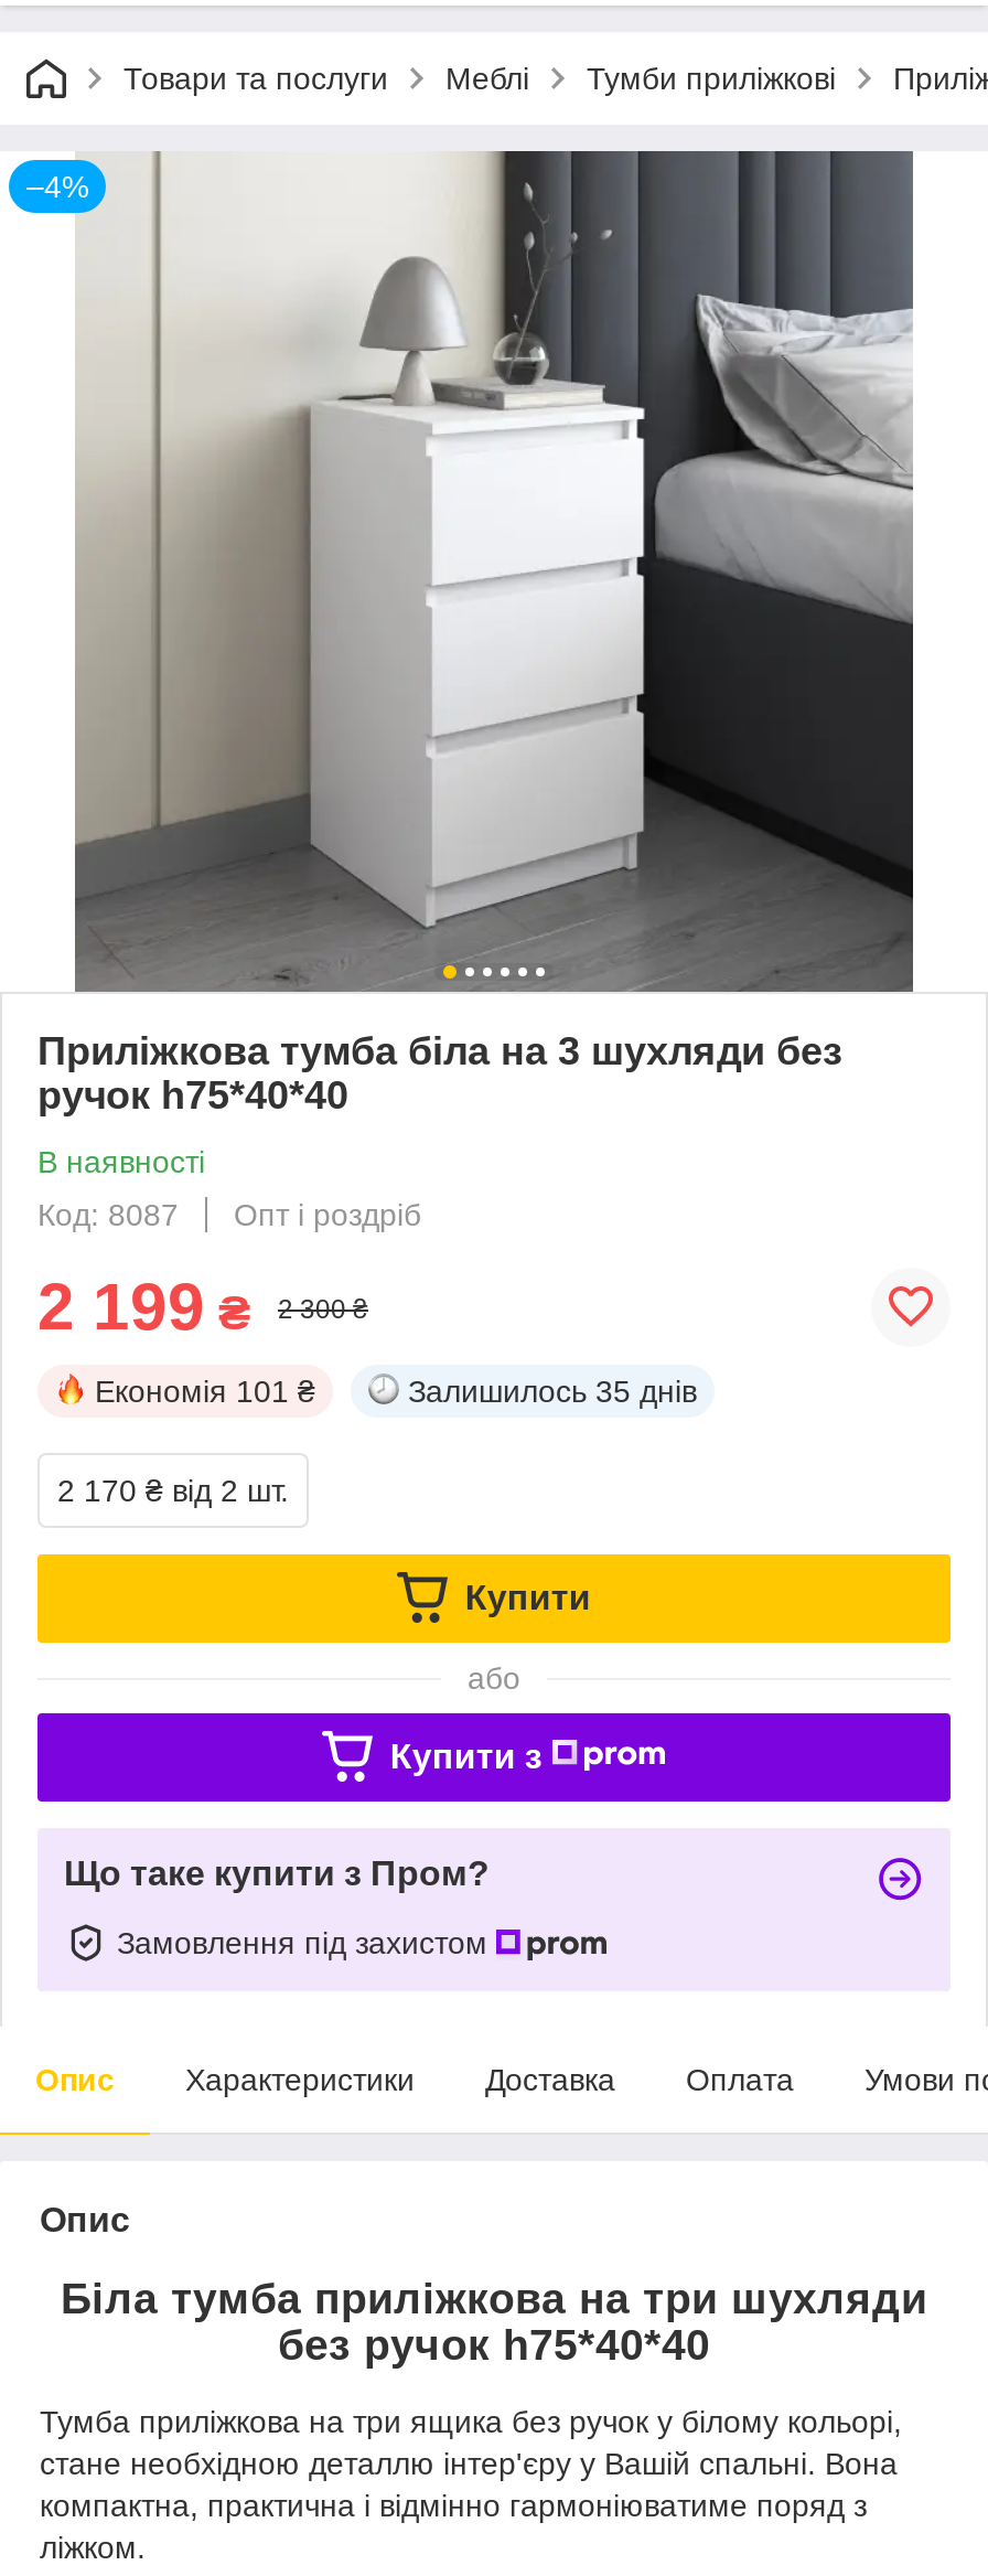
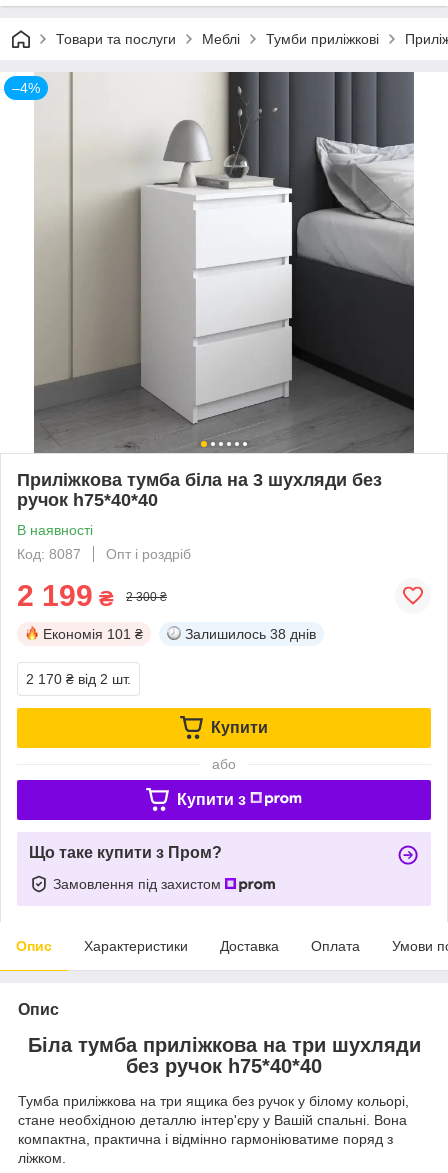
[408,1373,697,1408] Залишилось 35 днів -> [185,626,316,642] Залишилось 38 днів

